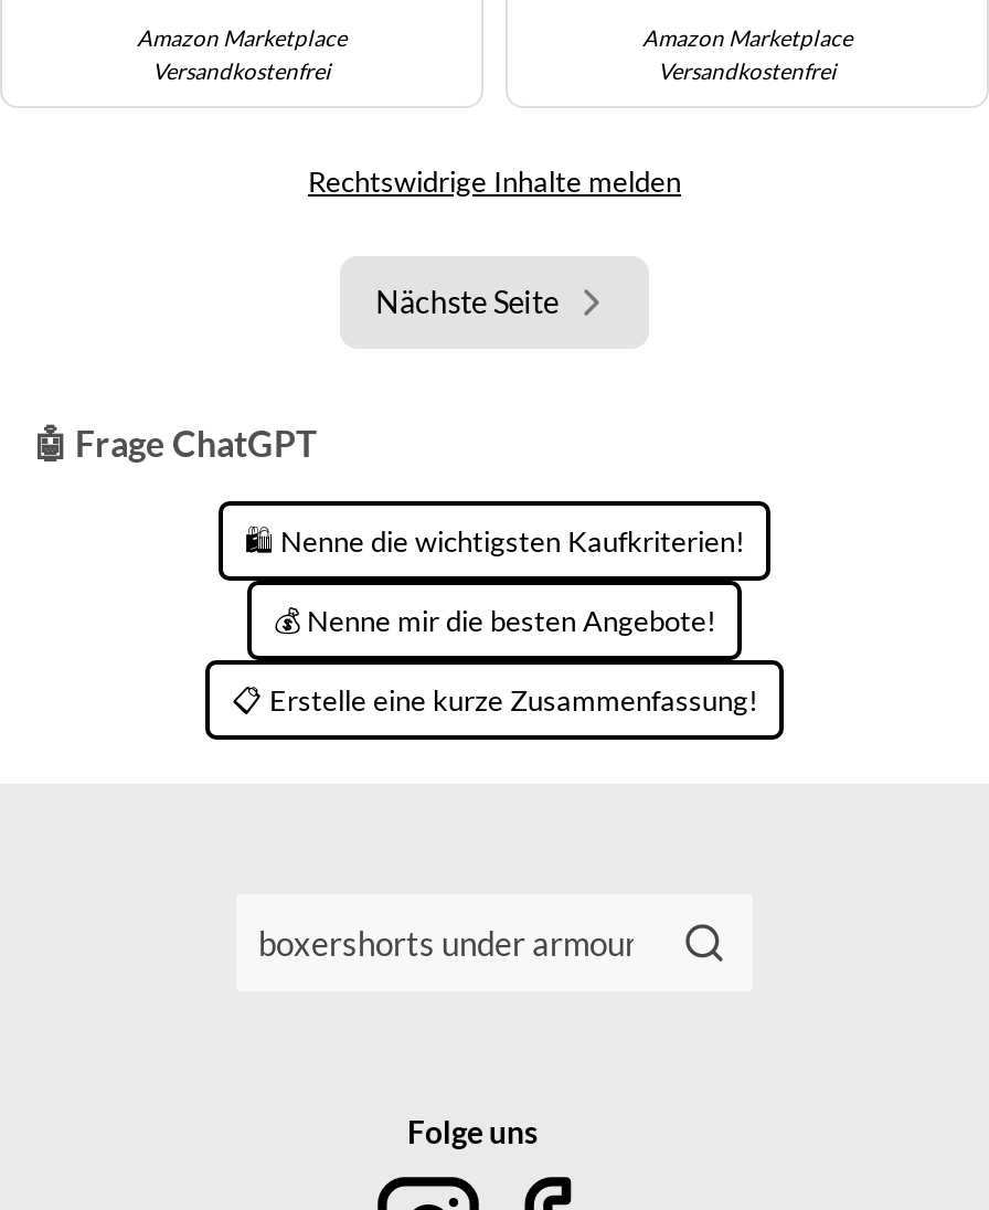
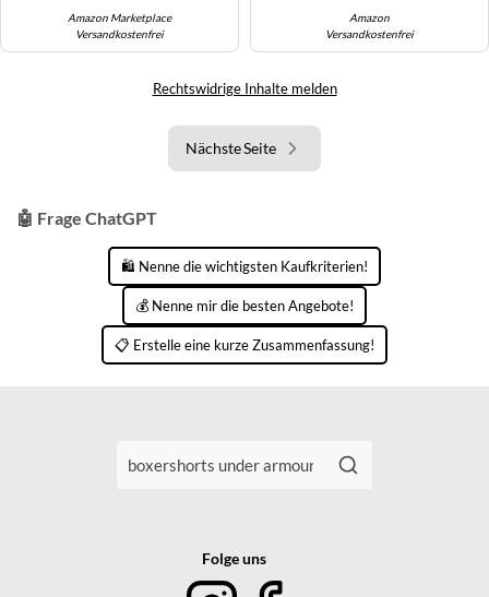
[642,24,852,51] Amazon Marketplace -> [349,11,390,24] Amazon

